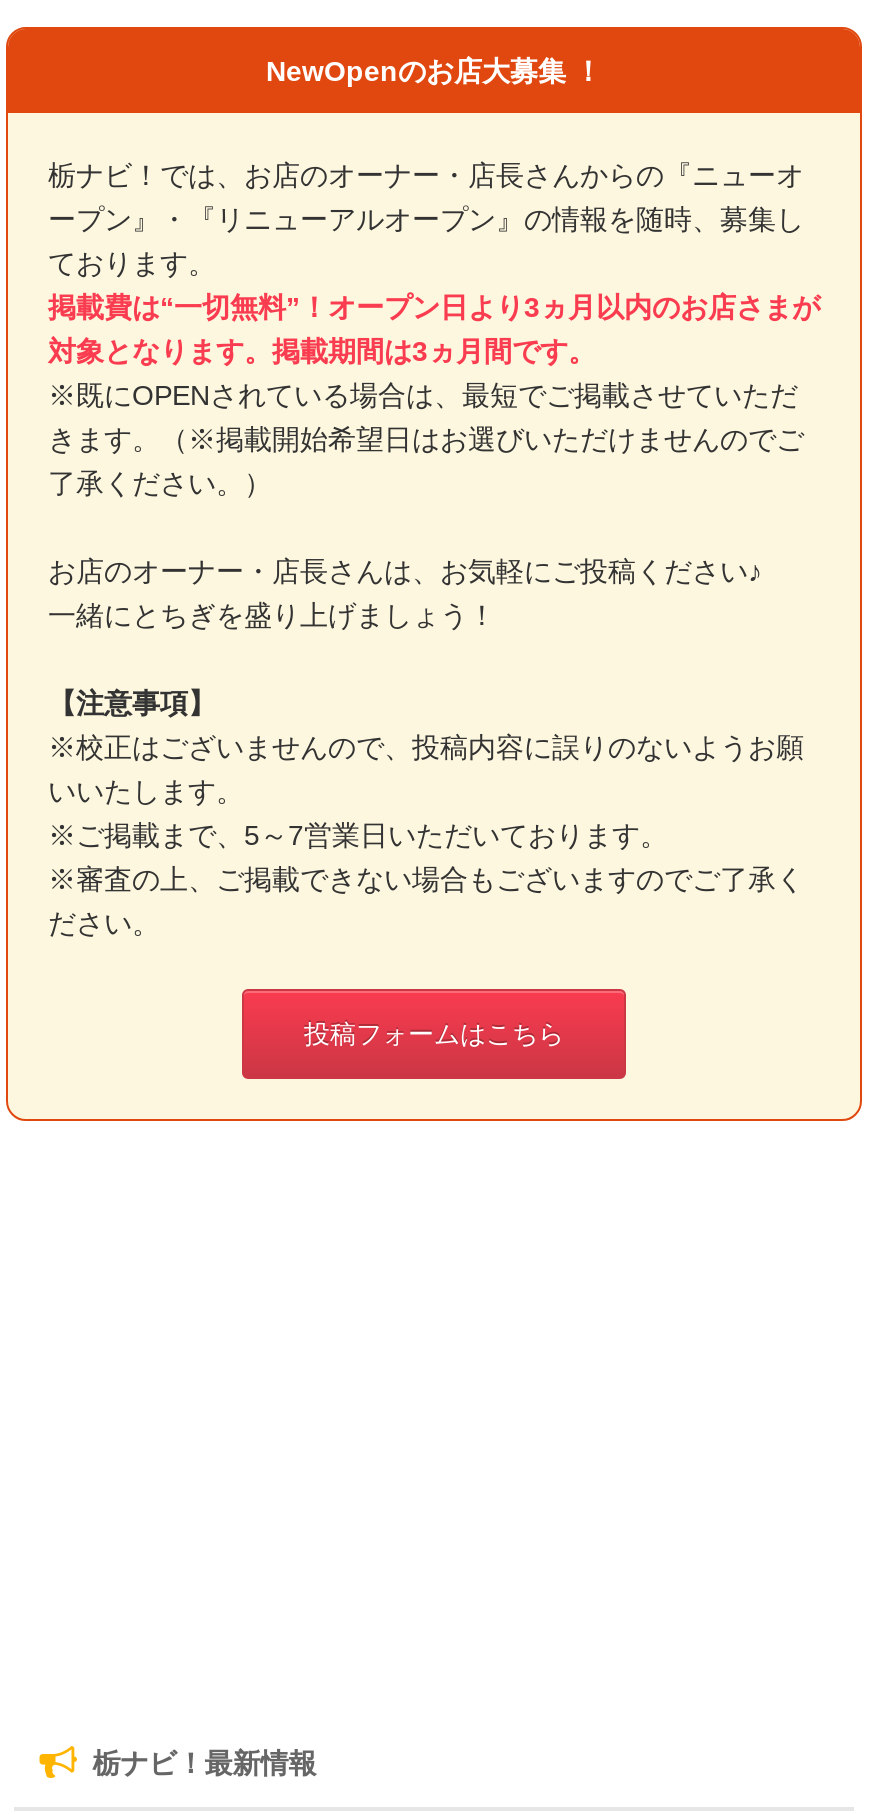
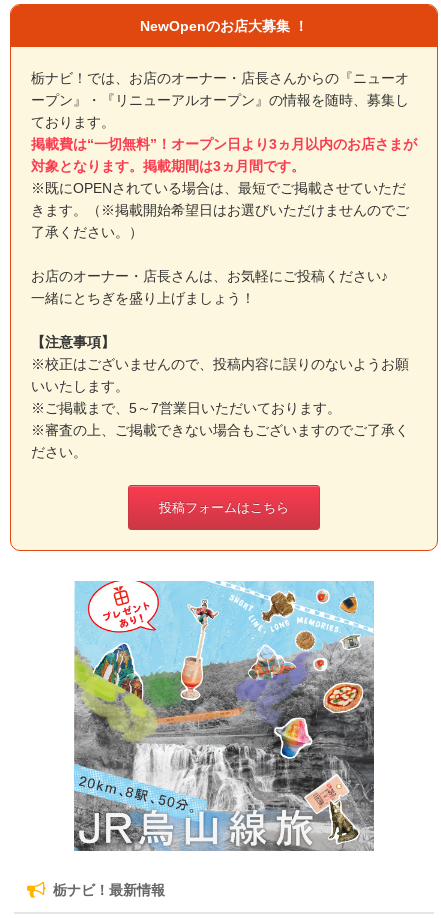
none -> [73,580,375,852] [image]

